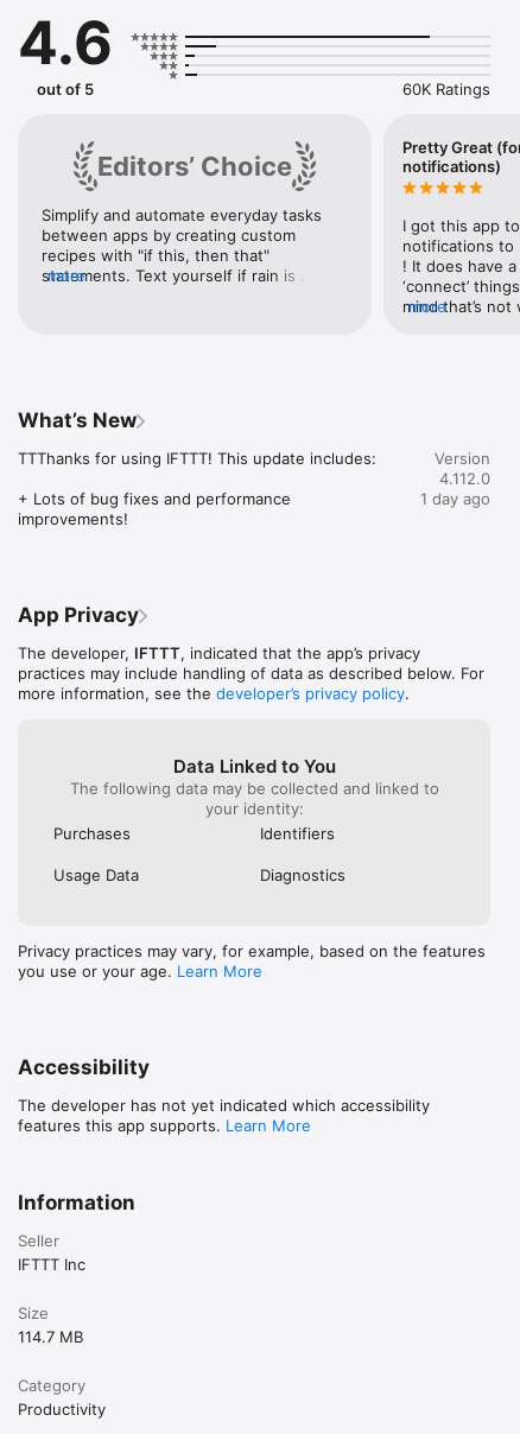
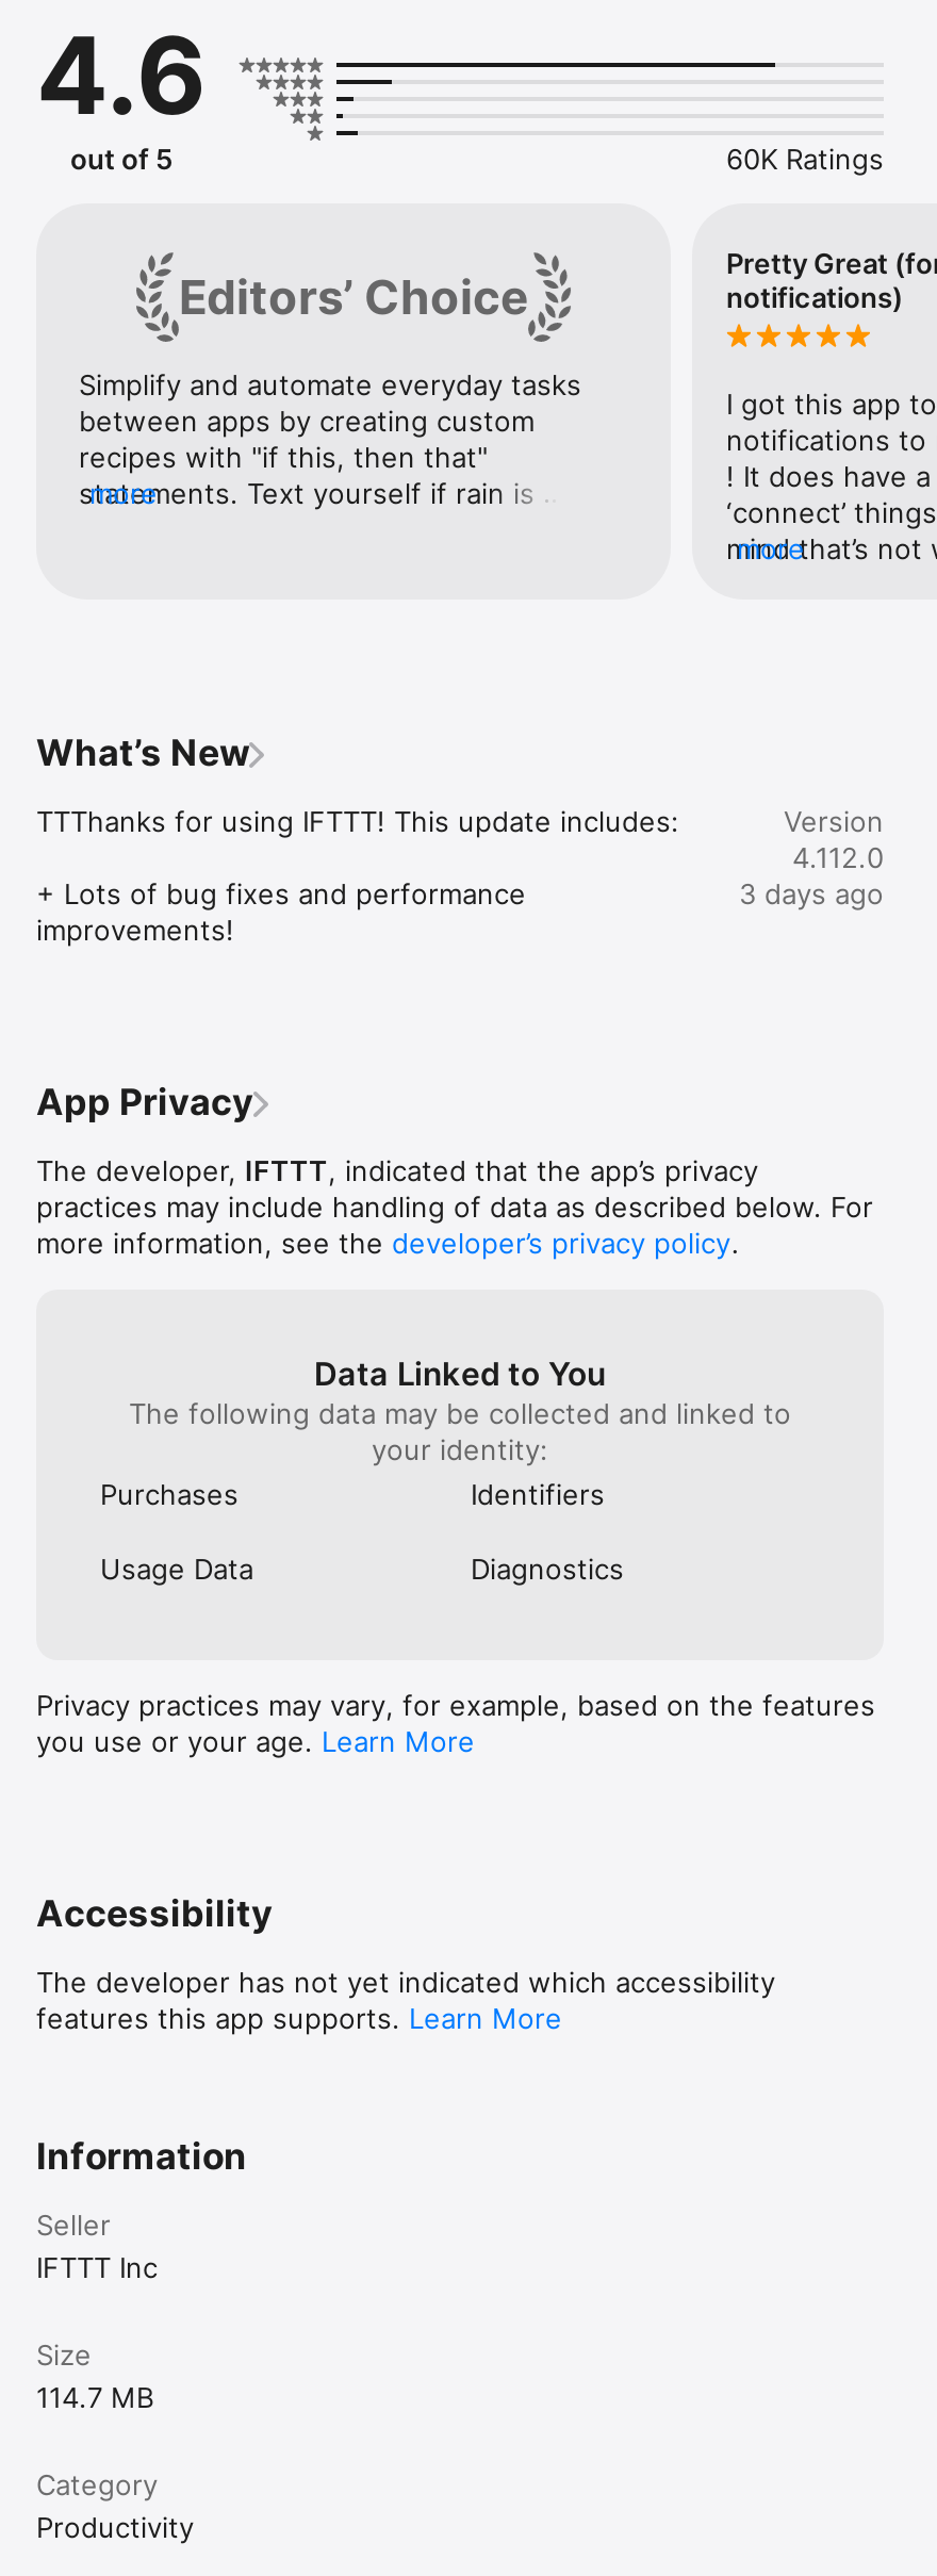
[420,489,490,508] 1 day ago -> [739,877,884,911] 3 days ago

